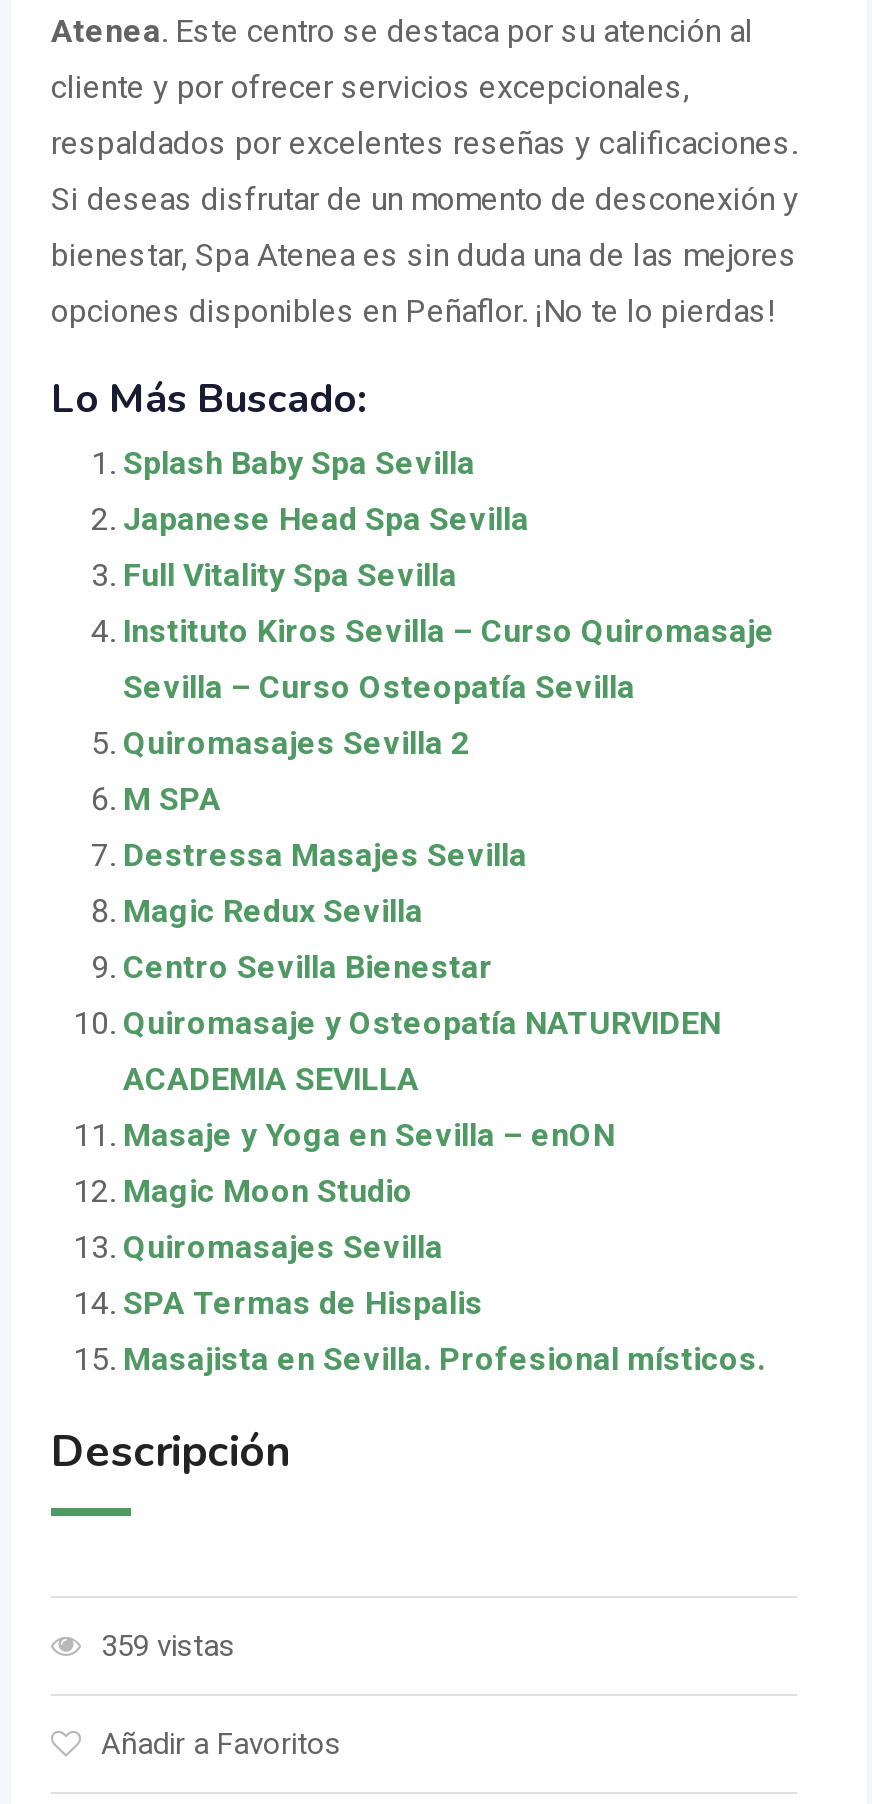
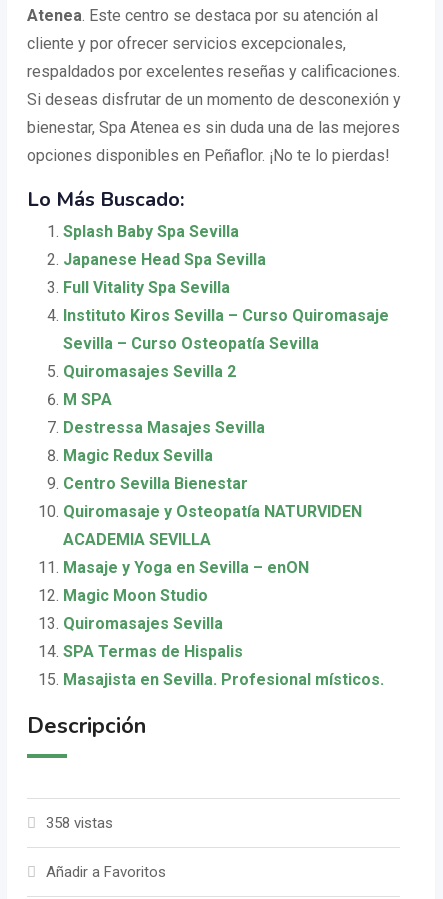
[101,1628,235,1664] 359 vistas -> [46,814,113,832] 358 vistas

